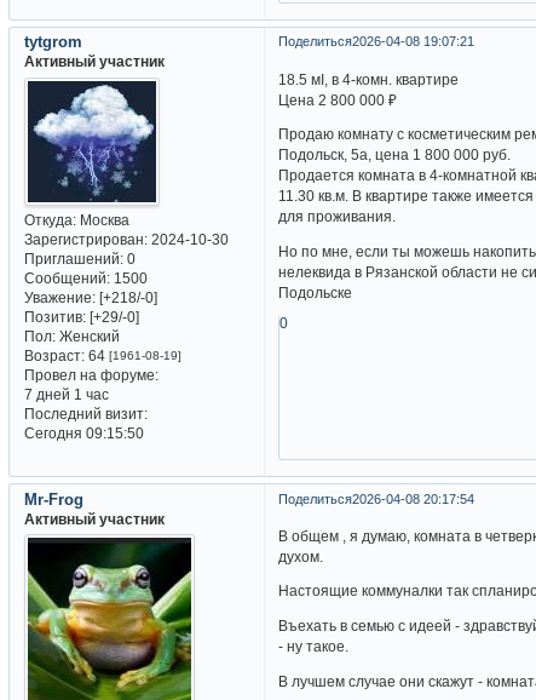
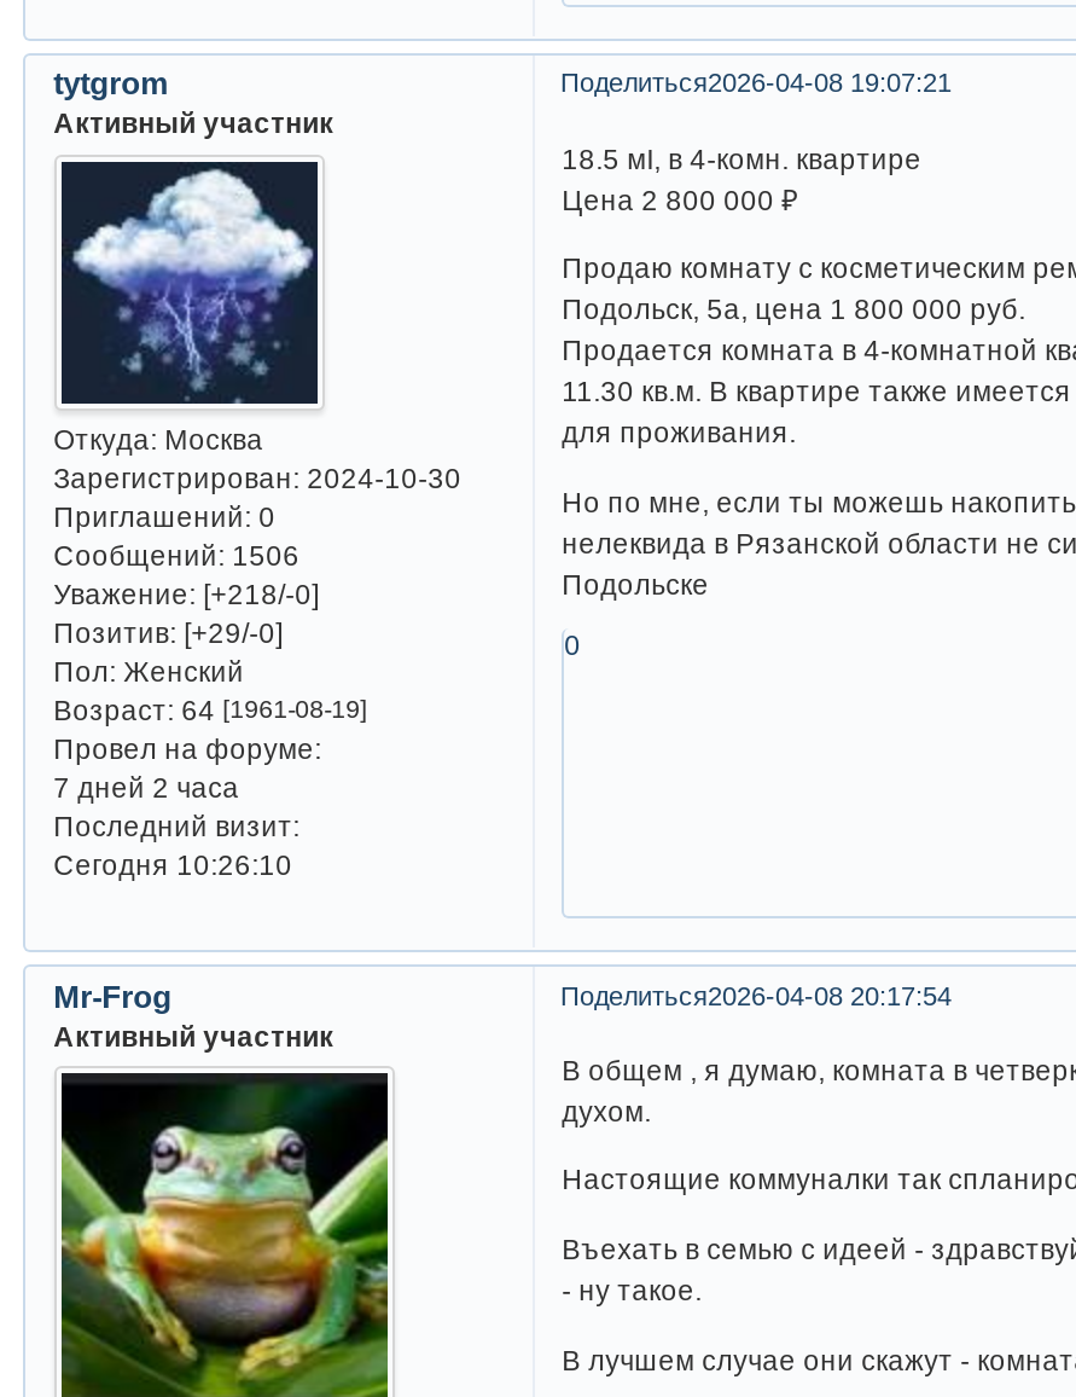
[24,270,147,286] Сообщений: 1500 -> [53,539,300,571] Сообщений: 1506
[24,386,108,402] 7 дней 1 час -> [53,771,239,803] 7 дней 2 часа
[24,425,143,441] Сегодня 09:15:50 -> [53,849,292,880] Сегодня 10:26:10

